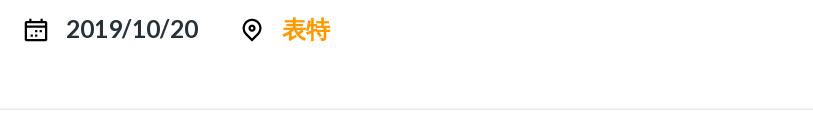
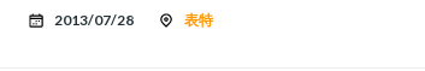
[66,14,198,44] 2019/10/20 -> [54,10,134,29] 2013/07/28

